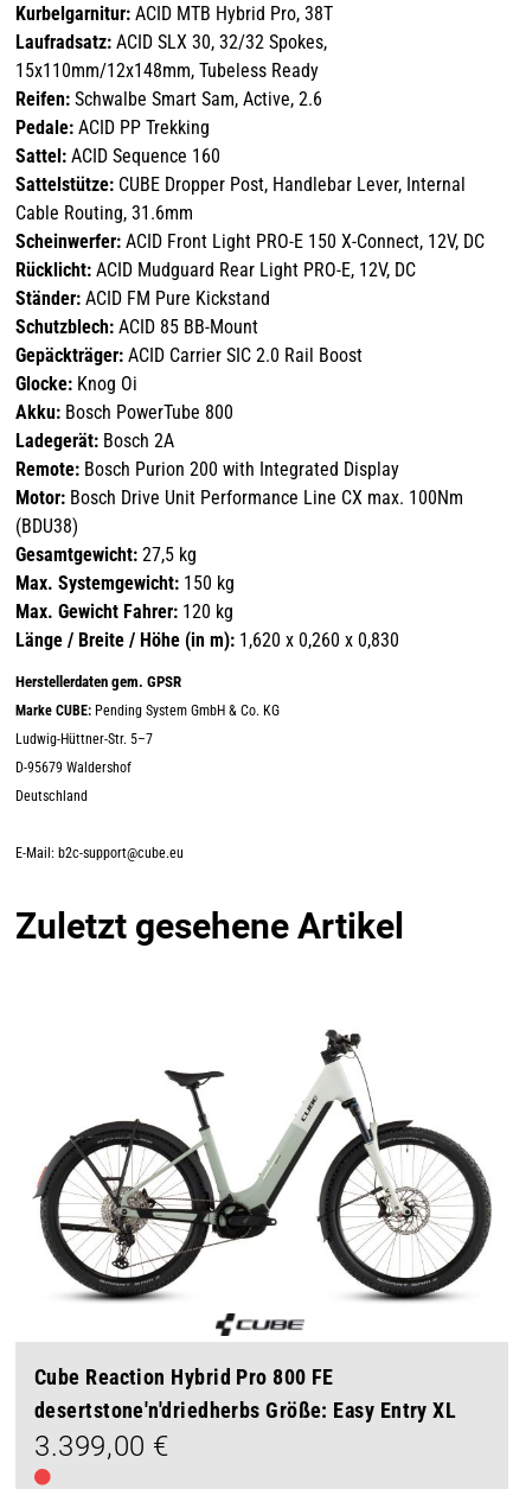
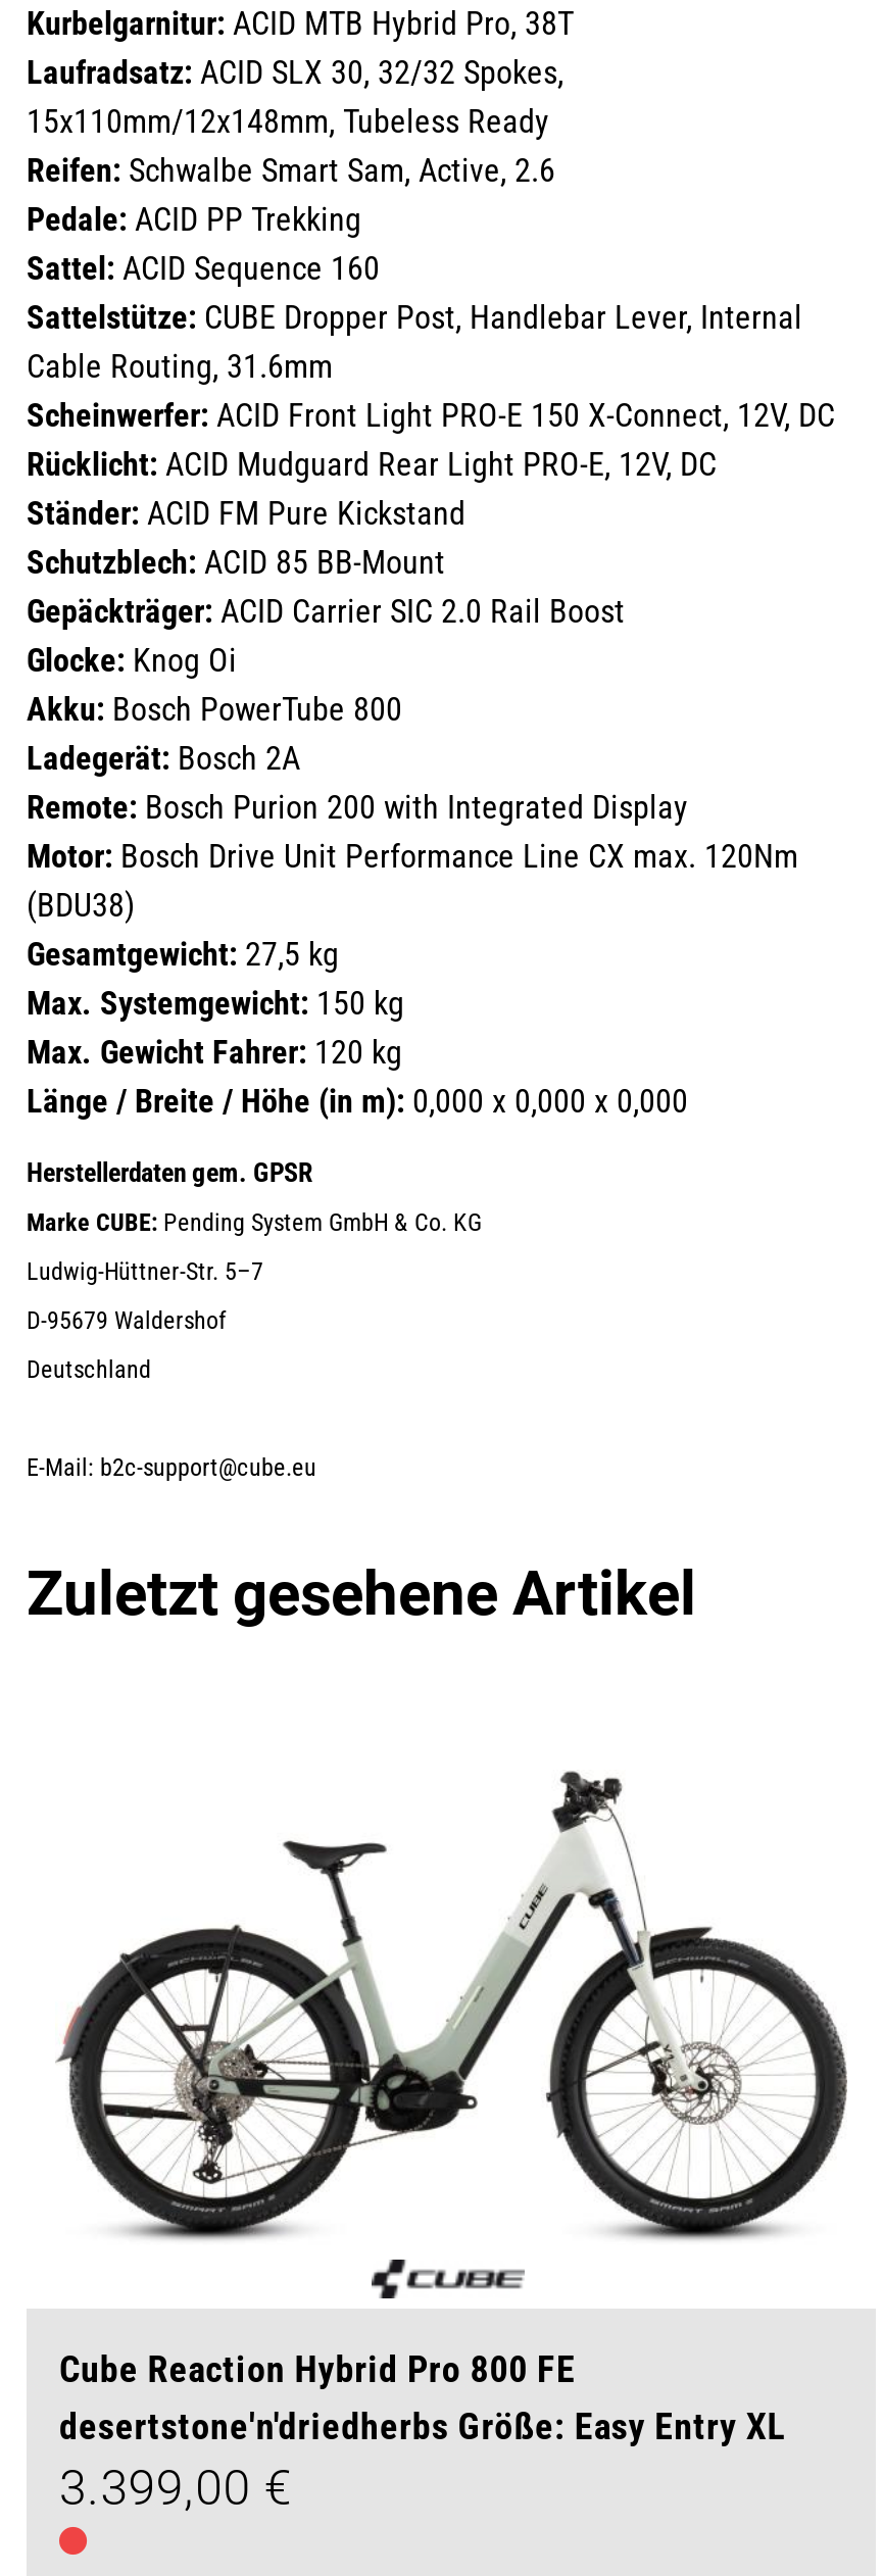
[15,487,463,509] Motor: Bosch Drive Unit Performance Line CX max. 100Nm -> [27,838,798,876] Motor: Bosch Drive Unit Performance Line CX max. 120Nm
[15,629,399,652] Länge / Breite / Höhe (in m): 1,620 x 0,260 x 0,830 -> [27,1082,688,1121] Länge / Breite / Höhe (in m): 0,000 x 0,000 x 0,000

